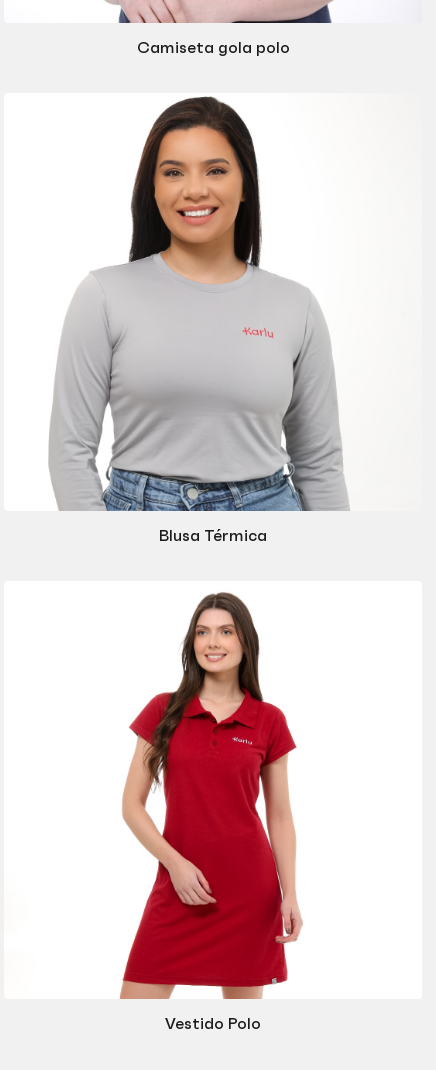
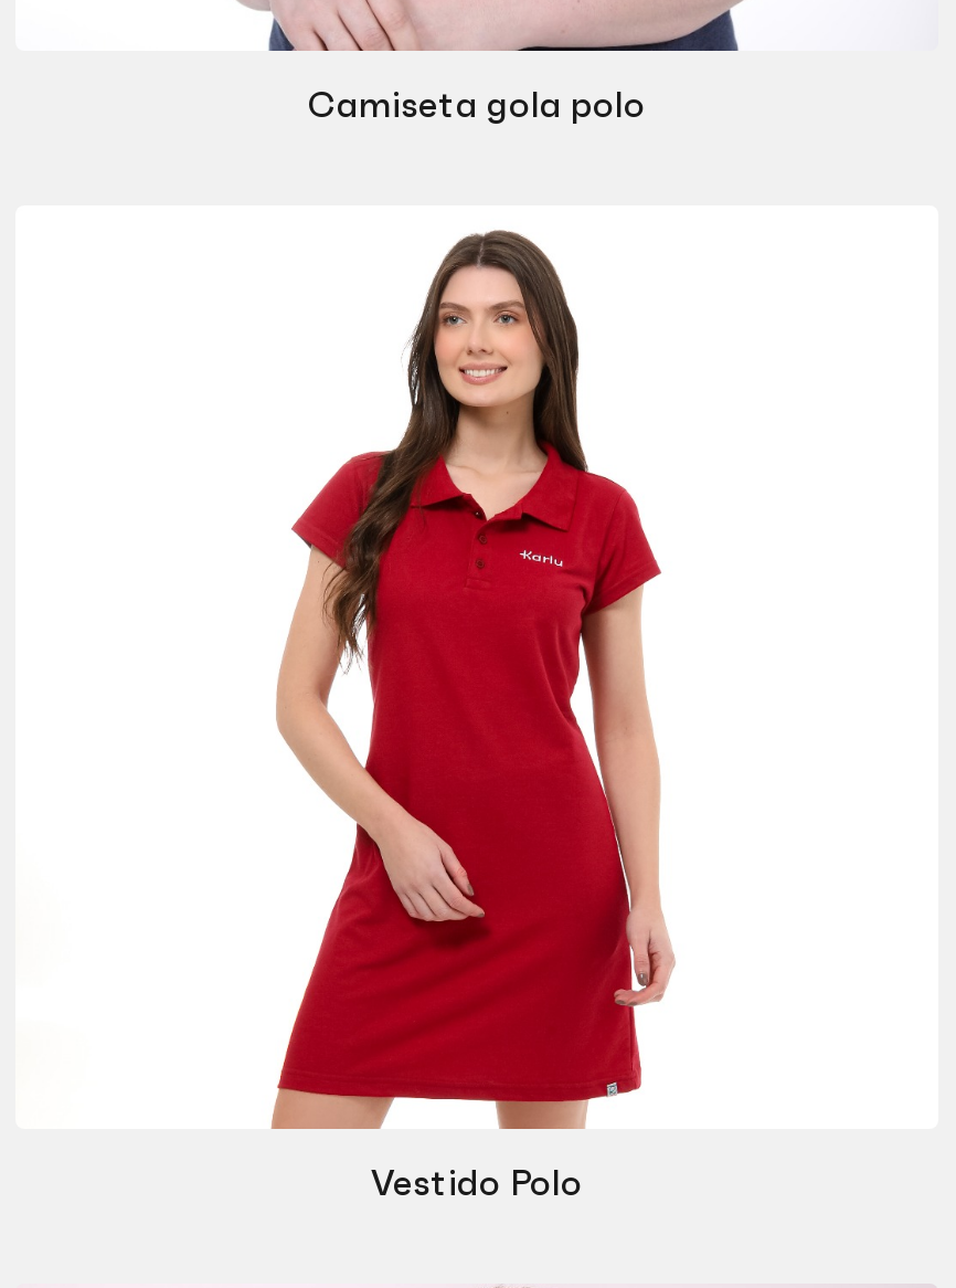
[48,96,350,544] [image] | Blusa Térmica -> none

